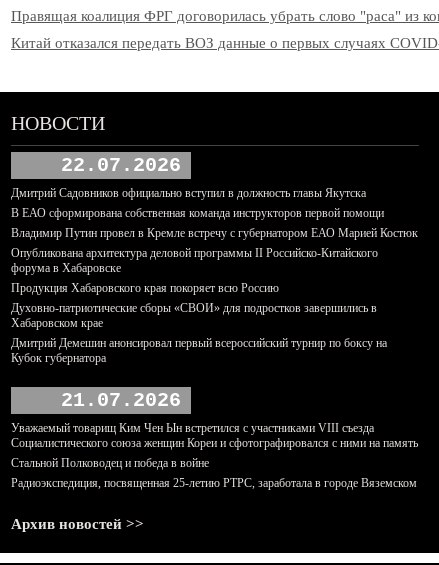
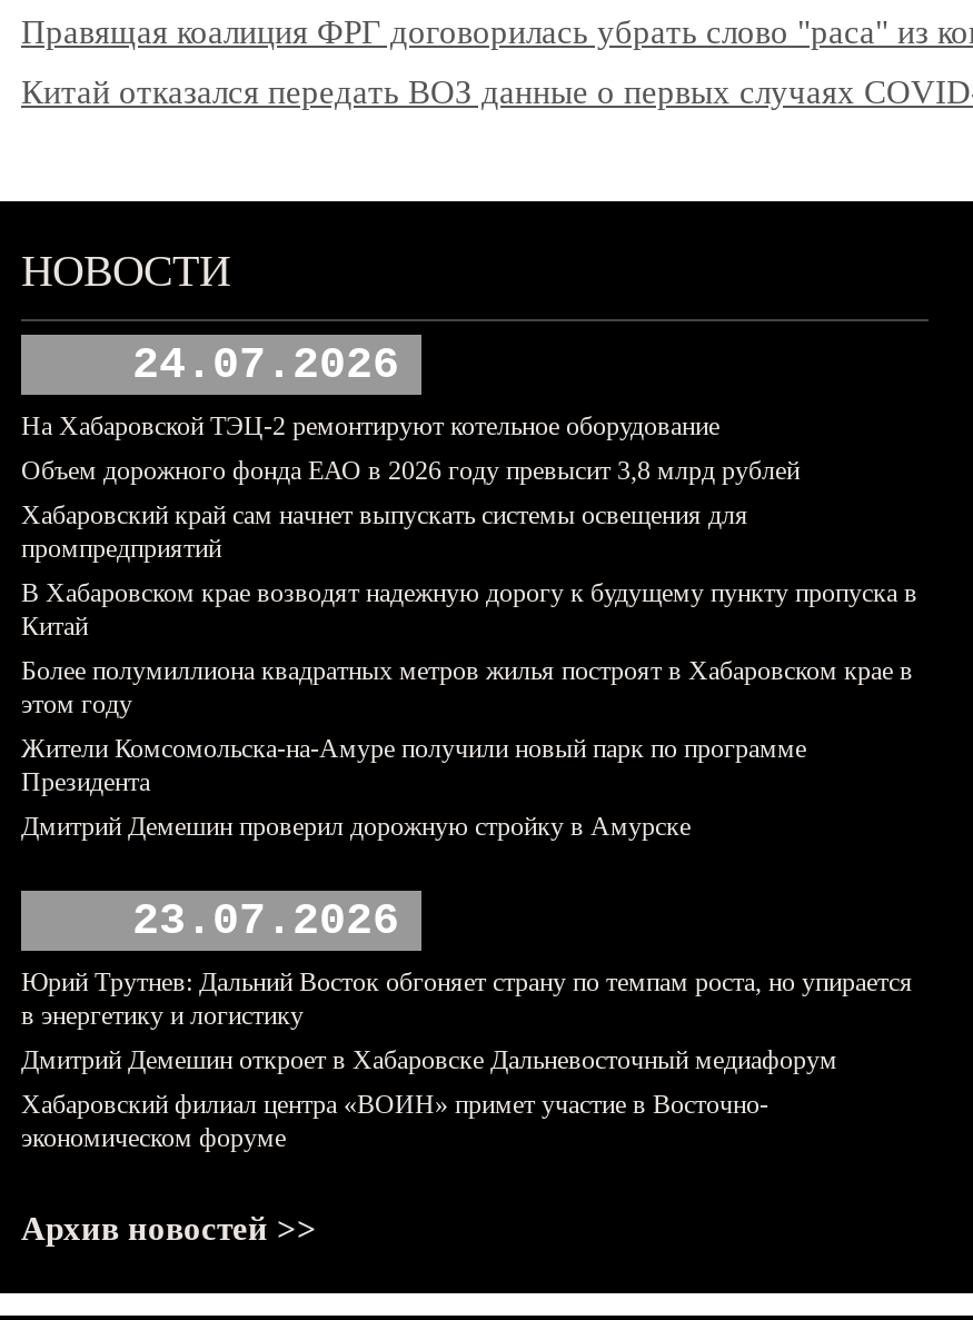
[11,154,418,365] 22.07.2026 | Дмитрий Садовников официально вступил в должность главы Якутска | В ЕАО сформирована собственная команда инструкторов первой помощи | Владимир Путин провел в Кремле встречу с губернатором ЕАО Марией Костюк | Опубликована архитектура деловой программы II Российско-Китайского | форума в Хабаровске | Продукция Хабаровского края покоряет всю Россию | Духовно-патриотические сборы «СВОИ» для подростков завершились в | Хабаровском крае | Дмитрий Демешин анонсировал первый всероссийский турнир по боксу на | Кубок губернатора -> [21,339,917,842] 24.07.2026 | На Хабаровской ТЭЦ-2 ремонтируют котельное оборудование | Объем дорожного фонда ЕАО в 2026 году превысит 3,8 млрд рублей | Хабаровский край сам начнет выпускать системы освещения для | промпредприятий | В Хабаровском крае возводят надежную дорогу к будущему пункту пропуска в | Китай | Более полумиллиона квадратных метров жилья построят в Хабаровском крае в | этом году | Жители Комсомольска-на-Амуре получили новый парк по программе | Президента | Дмитрий Демешин проверил дорожную стройку в Амурске
[11,389,418,490] 21.07.2026 | Уважаемый товарищ Ким Чен Ын встретился с участниками VIII съезда | Социалистического союза женщин Кореи и сфотографировался с ними на память | Стальной Полководец и победа в войне | Радиоэкспедиция, посвященная 25-летию РТРС, заработала в городе Вяземском -> [21,895,913,1153] 23.07.2026 | Юрий Трутнев: Дальний Восток обгоняет страну по темпам роста, но упирается | в энергетику и логистику | Дмитрий Демешин откроет в Хабаровске Дальневосточный медиафорум | Хабаровский филиал центра «ВОИН» примет участие в Восточно- | экономическом форуме

